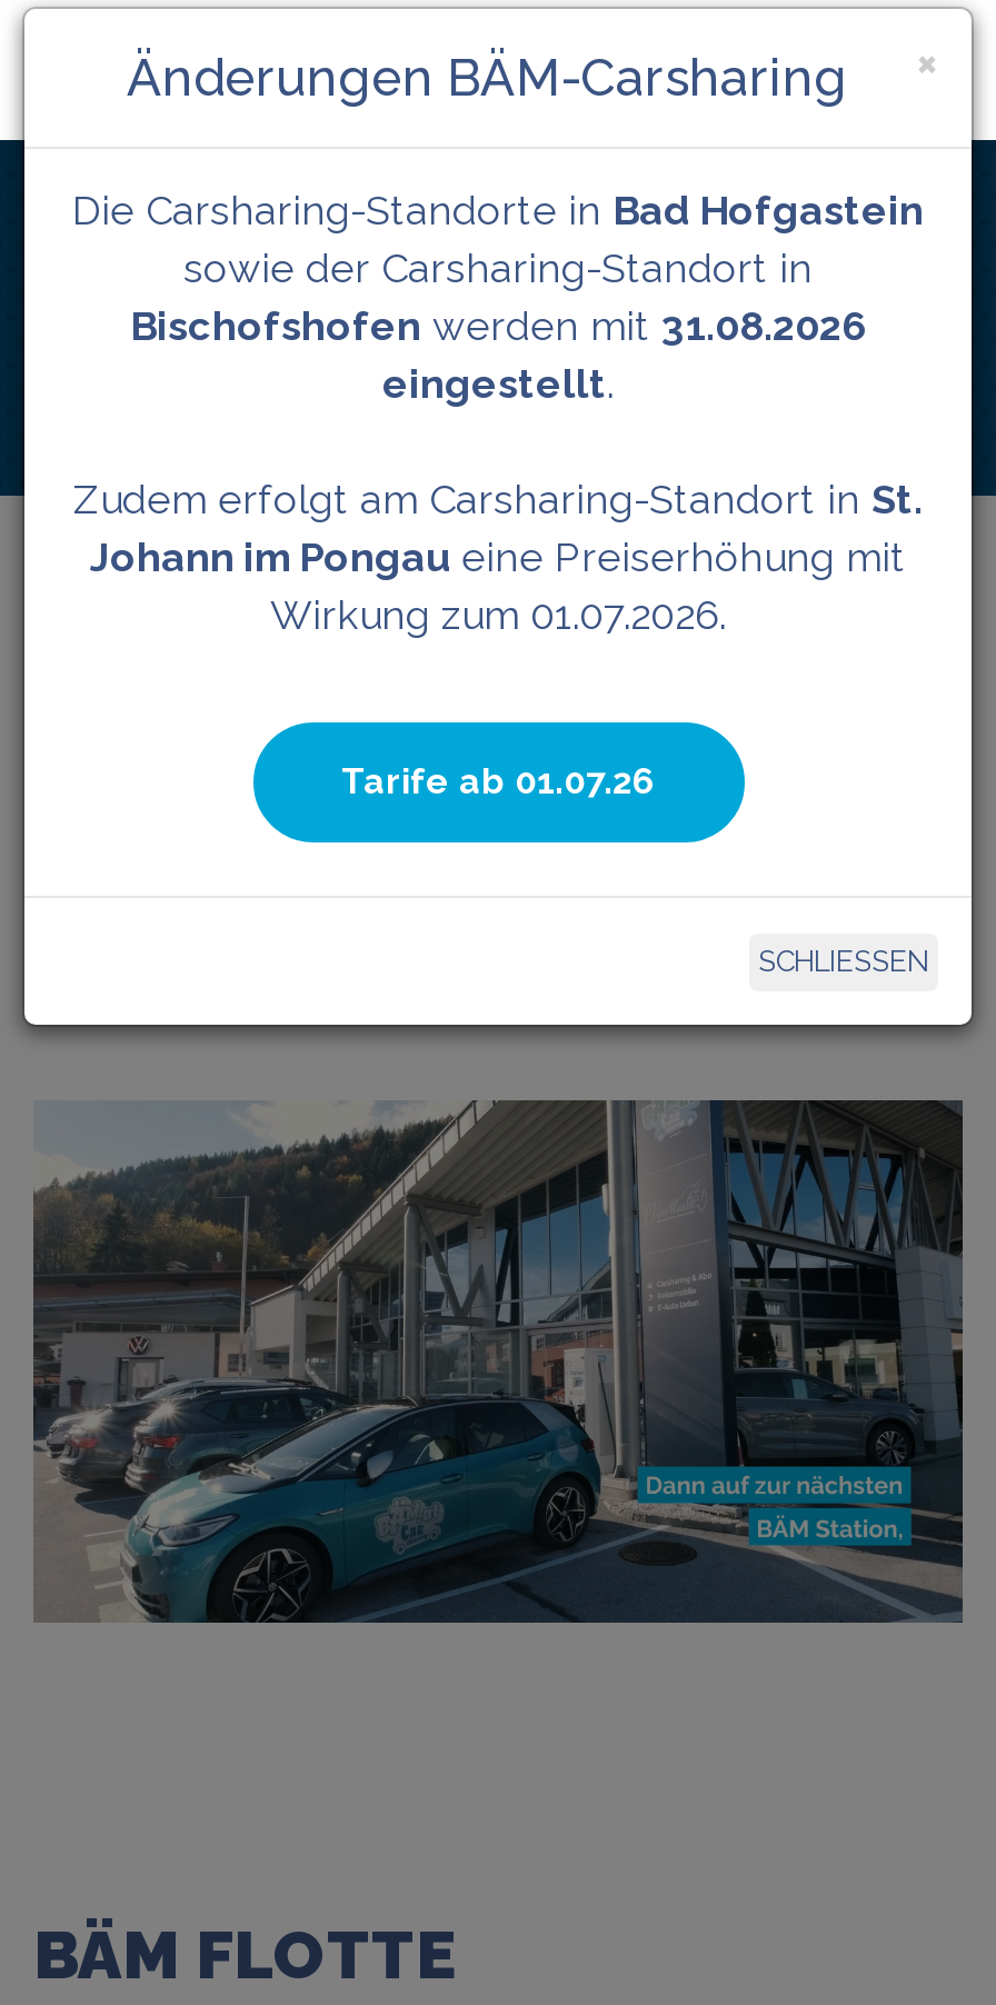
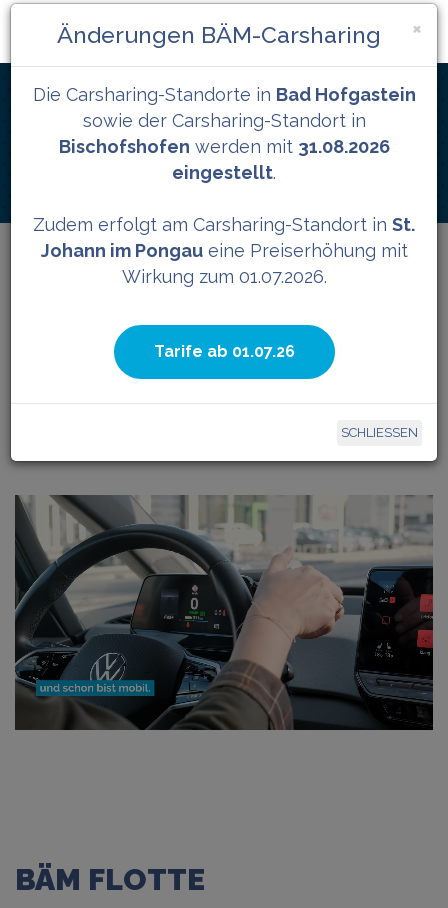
[33,1098,965,1623] [image] -> [14,495,433,730] [image]

